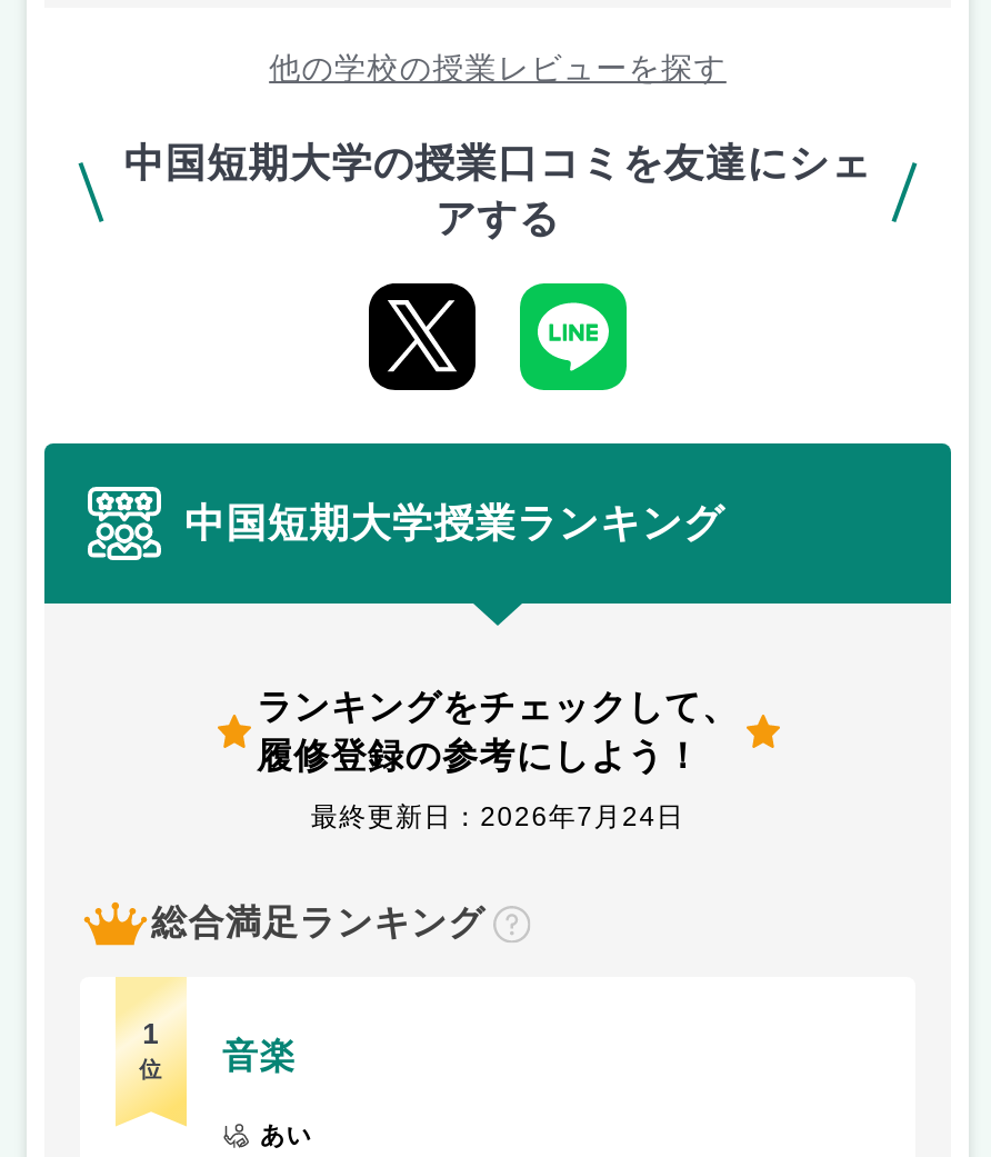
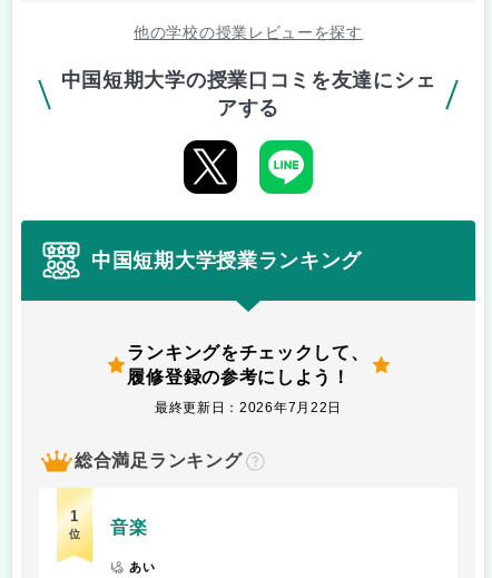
[311,802,685,833] 最終更新日：2026年7月24日 -> [155,400,342,416] 最終更新日：2026年7月22日

